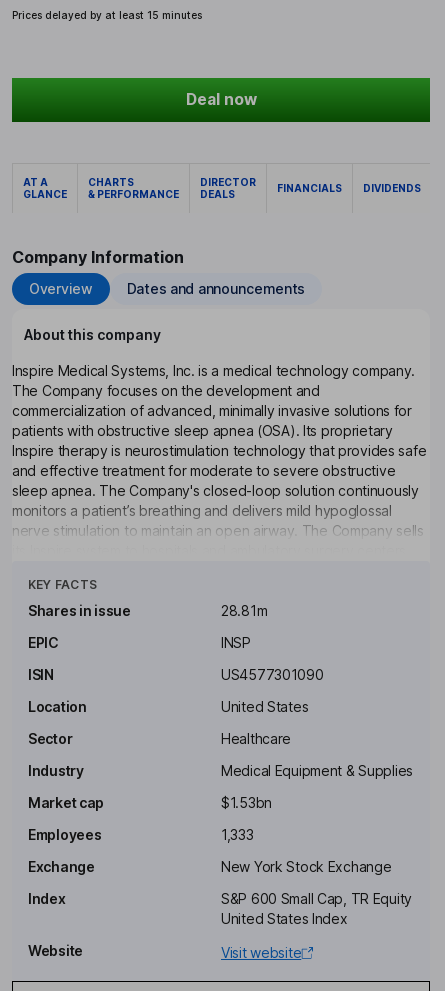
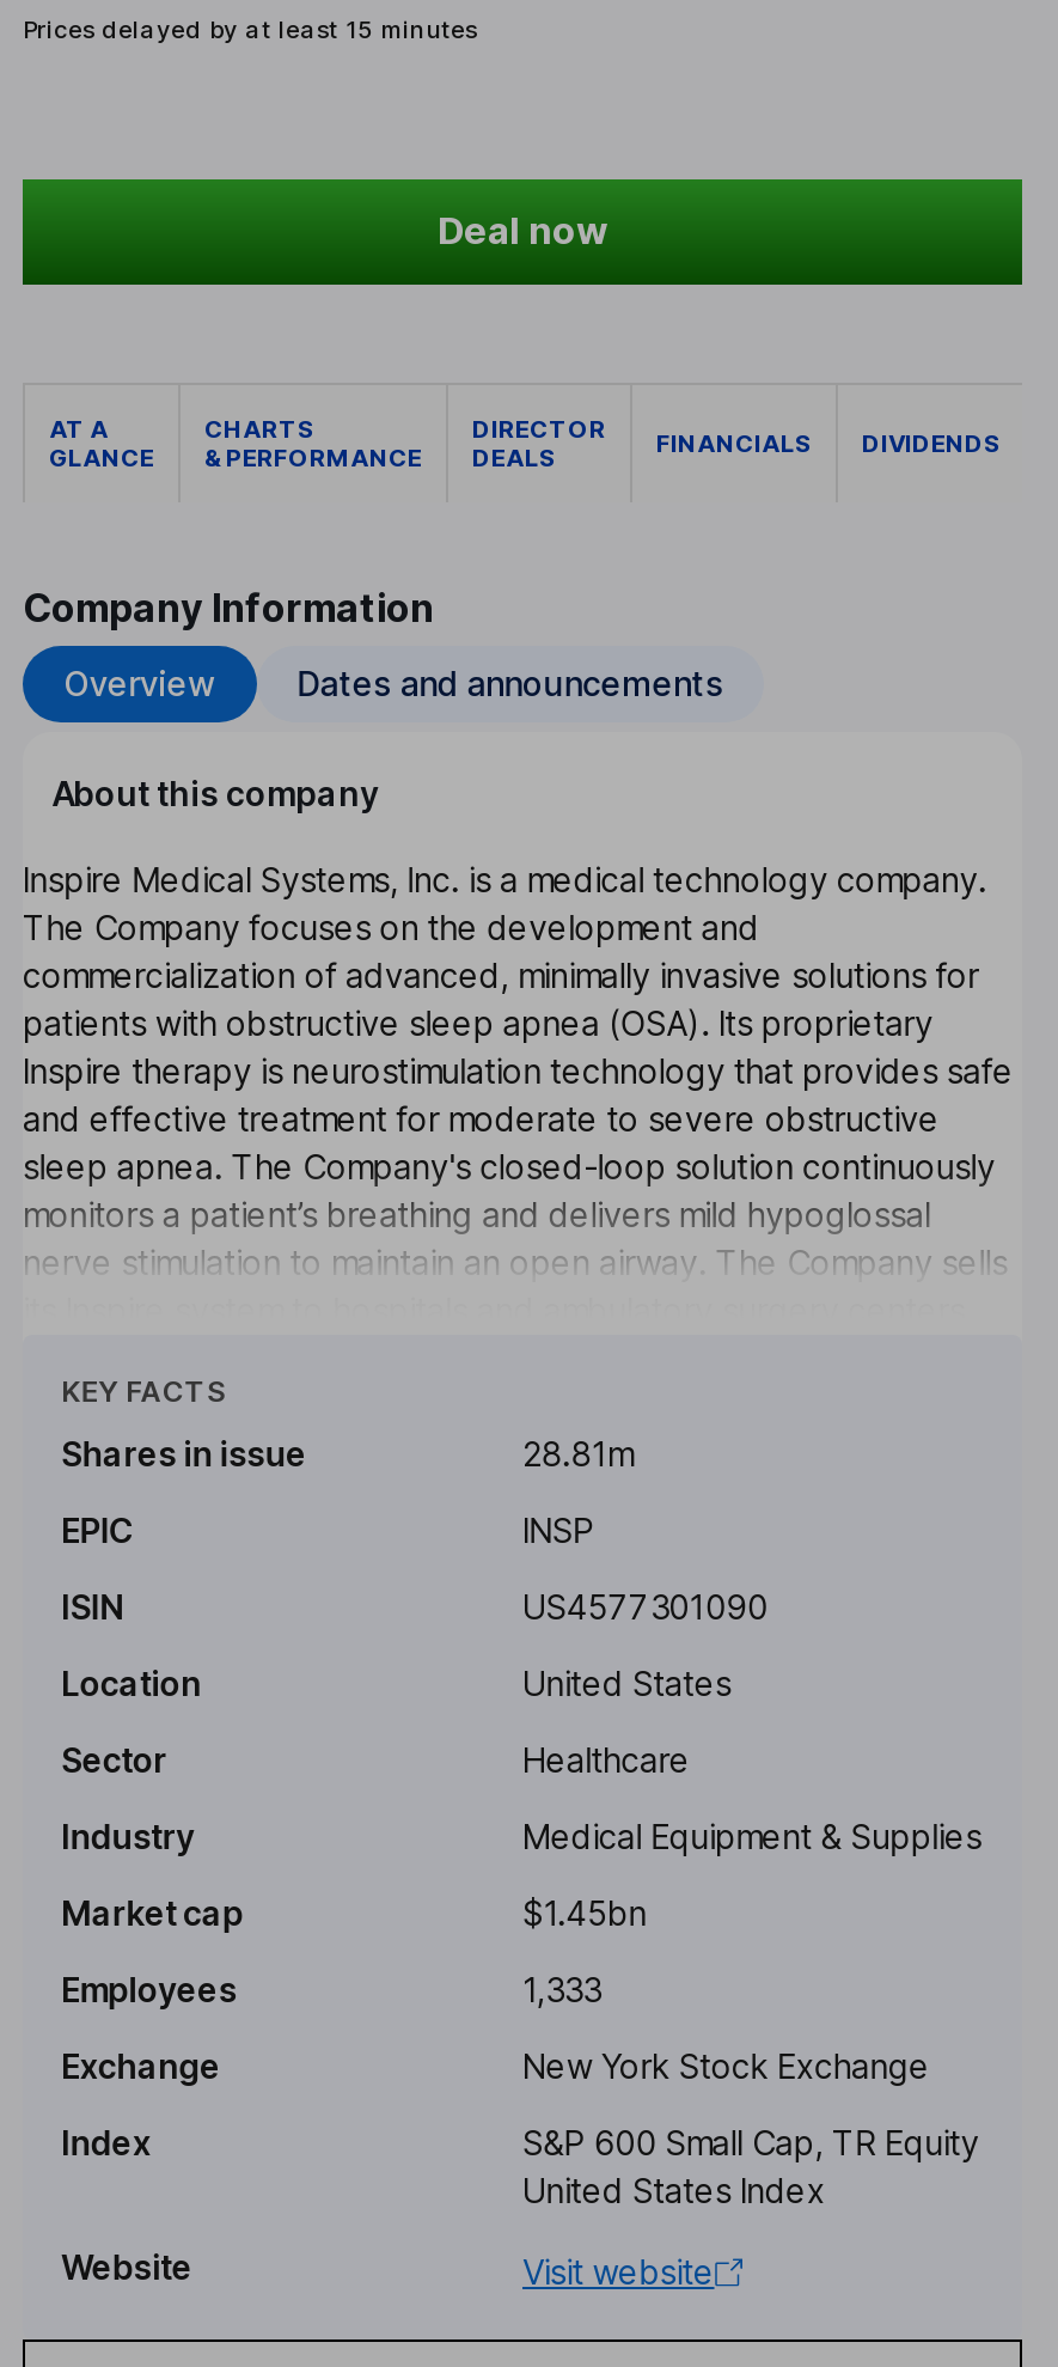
[221,794,272,811] $1.53bn -> [522,1891,647,1932] $1.45bn

